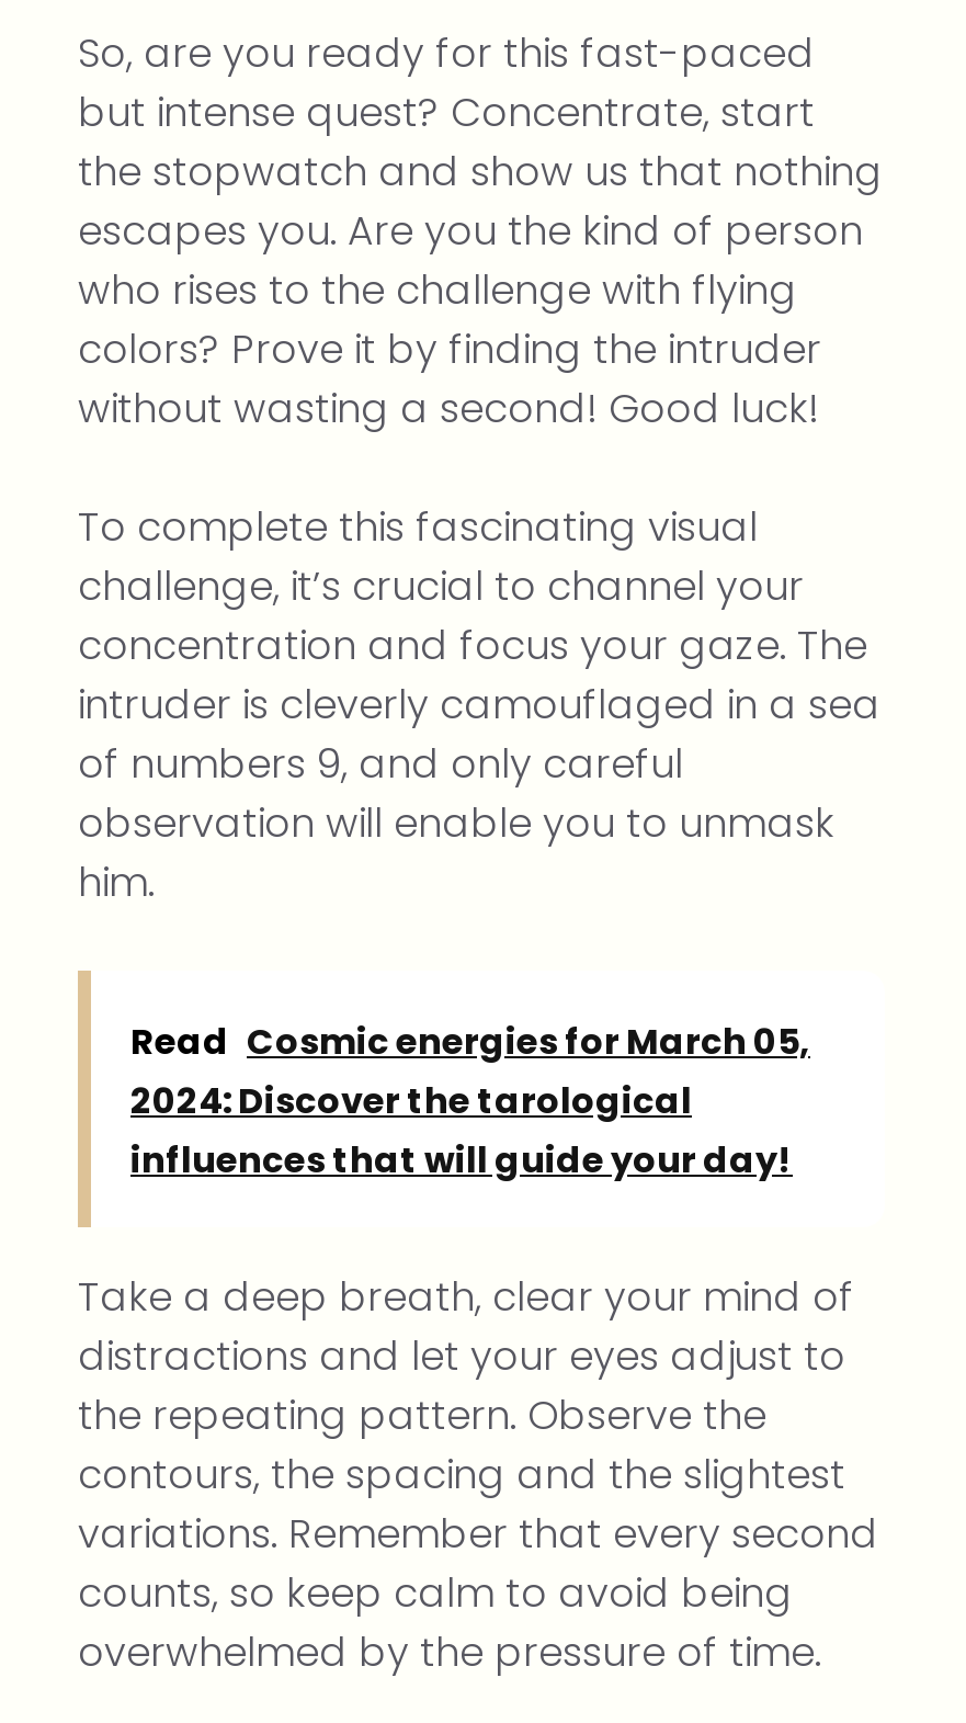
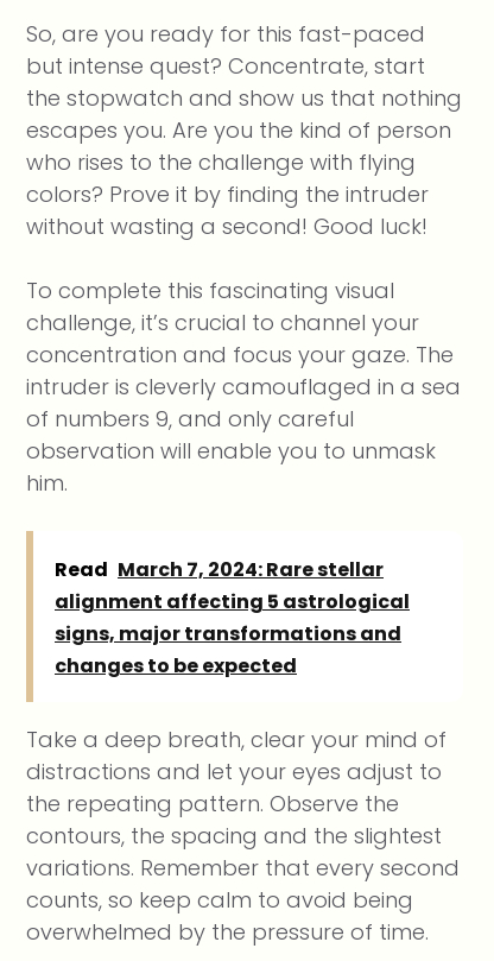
[130,1017,810,1186] Read Cosmic energies for March 05, | 2024: Discover the tarological | influences that will guide your day! -> [55,556,410,680] Read March 7, 2024: Rare stellar | alignment affecting 5 astrological | signs, major transformations and | changes to be expected

